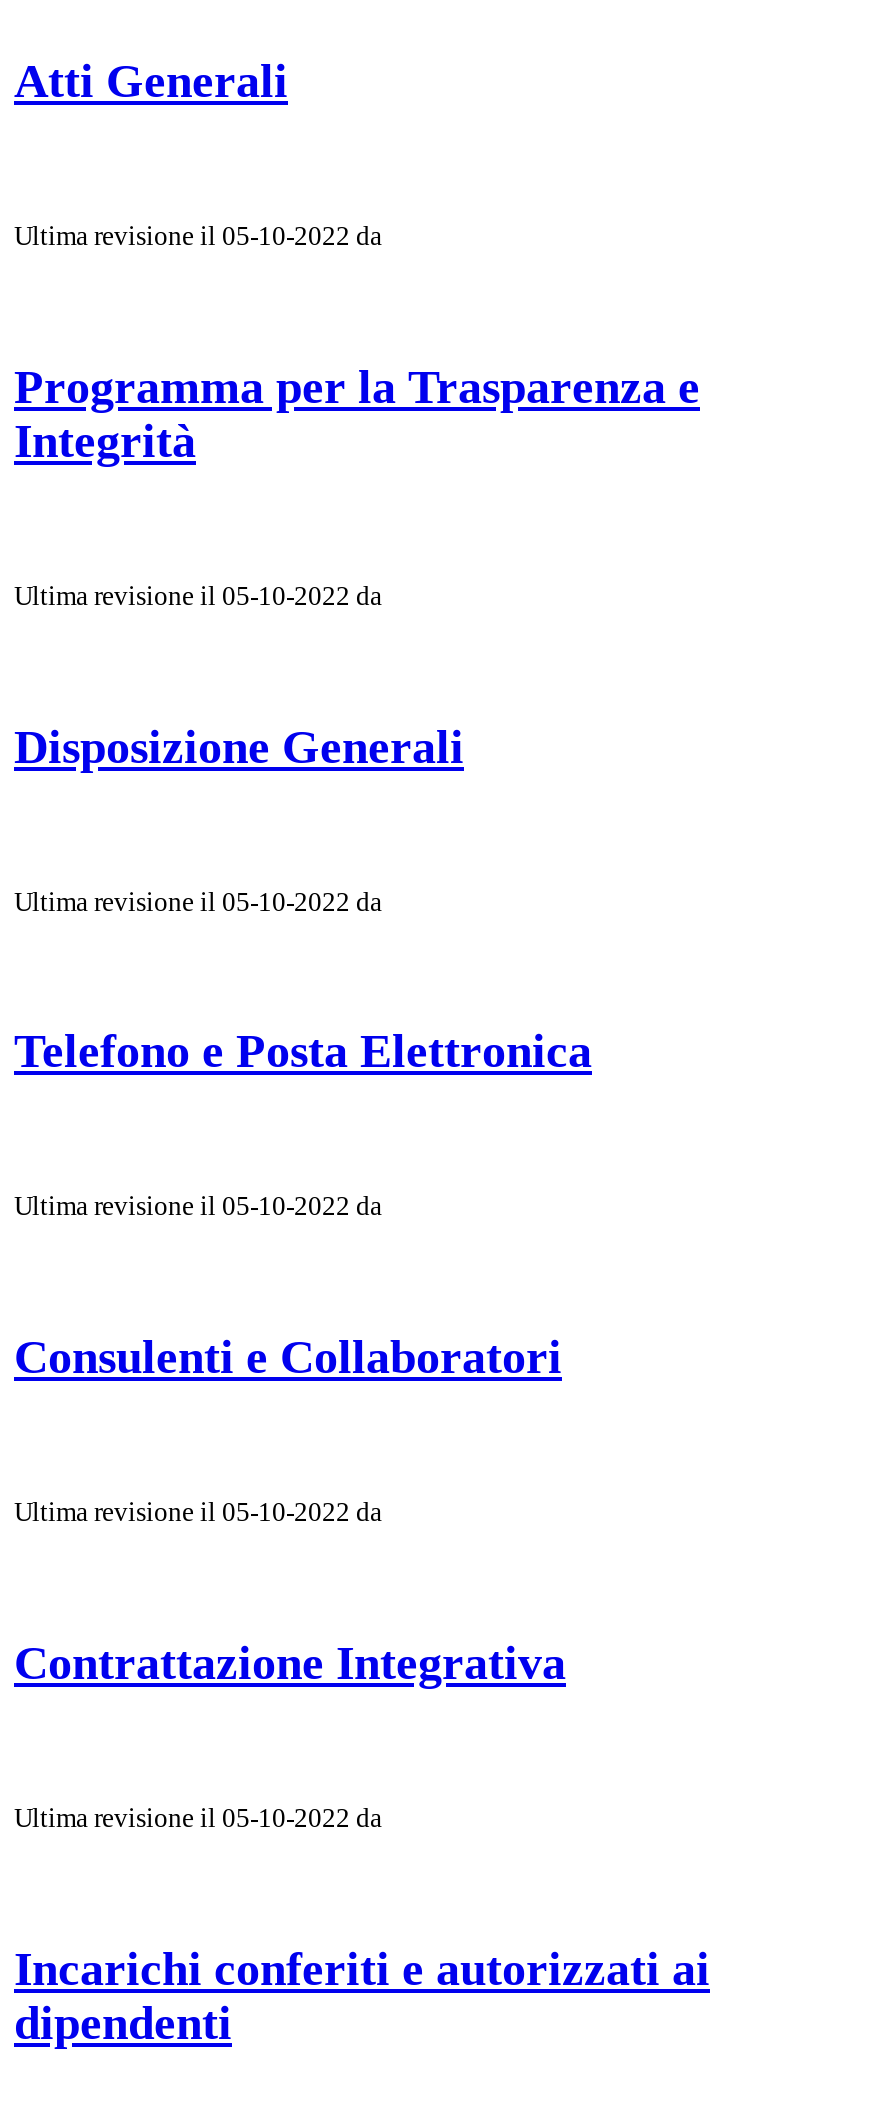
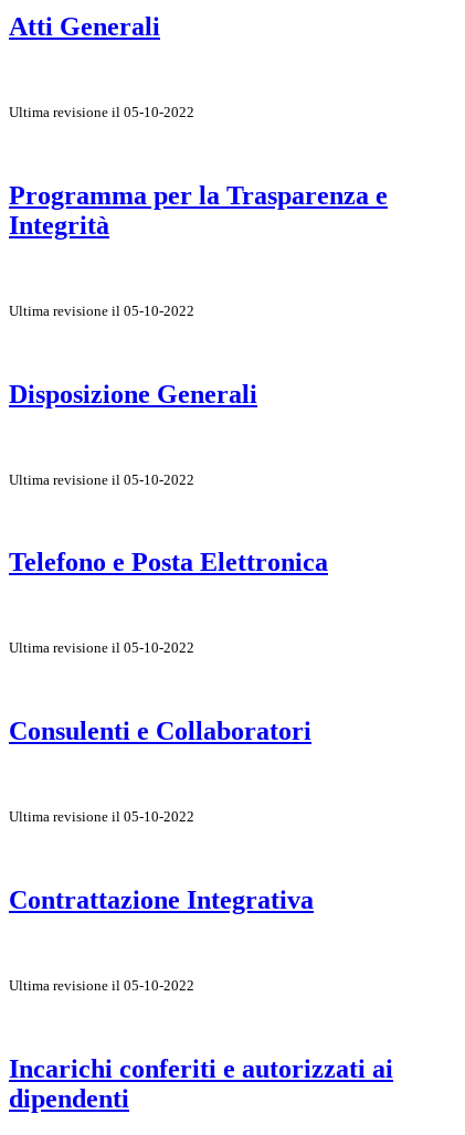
[14,221,382,251] Ultima revisione il 05-10-2022 da -> [9,104,194,120] Ultima revisione il 05-10-2022
[14,581,382,611] Ultima revisione il 05-10-2022 da -> [9,302,194,319] Ultima revisione il 05-10-2022
[14,886,382,916] Ultima revisione il 05-10-2022 da -> [9,471,194,488] Ultima revisione il 05-10-2022
[14,1192,382,1222] Ultima revisione il 05-10-2022 da -> [9,640,194,656] Ultima revisione il 05-10-2022
[14,1497,382,1527] Ultima revisione il 05-10-2022 da -> [9,808,194,825] Ultima revisione il 05-10-2022
[14,1803,382,1833] Ultima revisione il 05-10-2022 da -> [9,977,194,994] Ultima revisione il 05-10-2022

